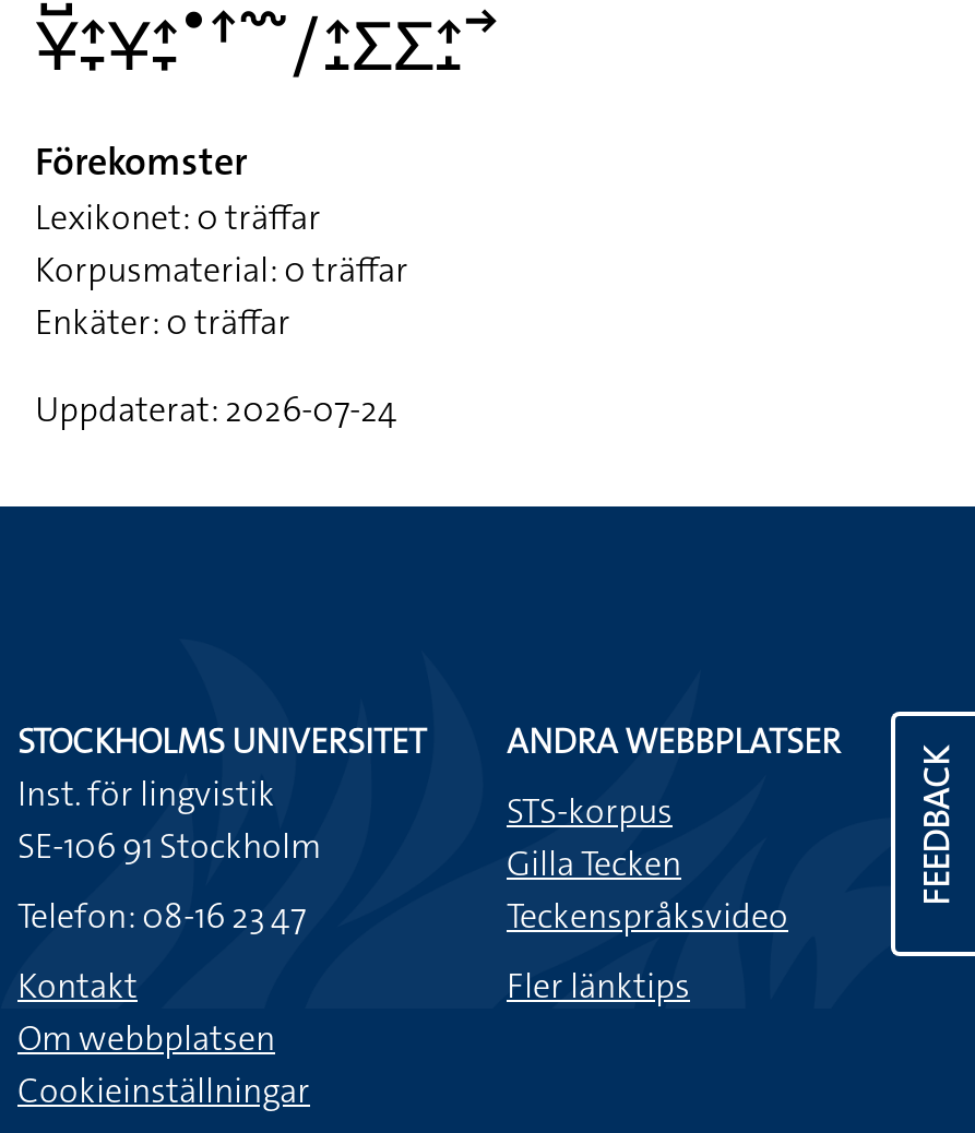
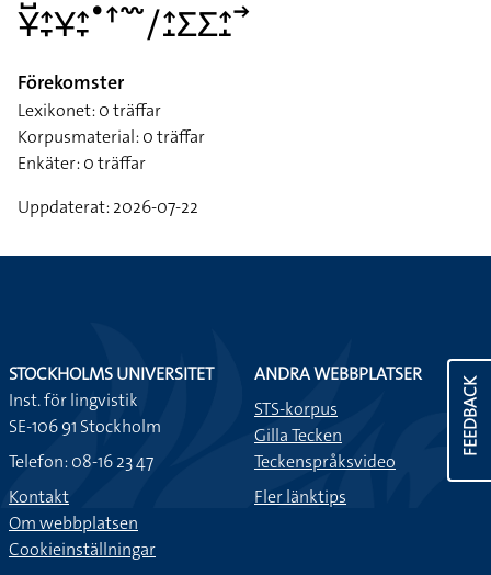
[35,386,397,432] Uppdaterat: 2026-07-24 -> [18,195,198,218] Uppdaterat: 2026-07-22

